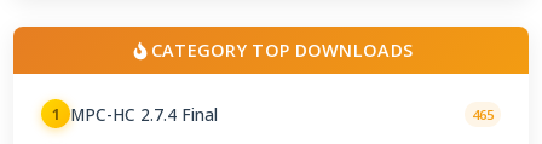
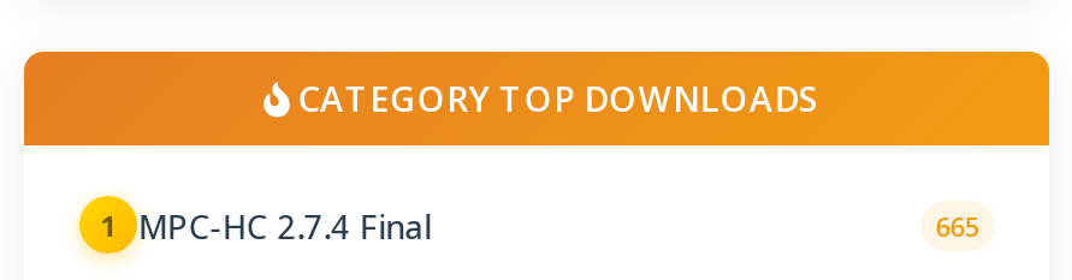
[472,105,493,123] 465 -> [936,208,979,244] 665

